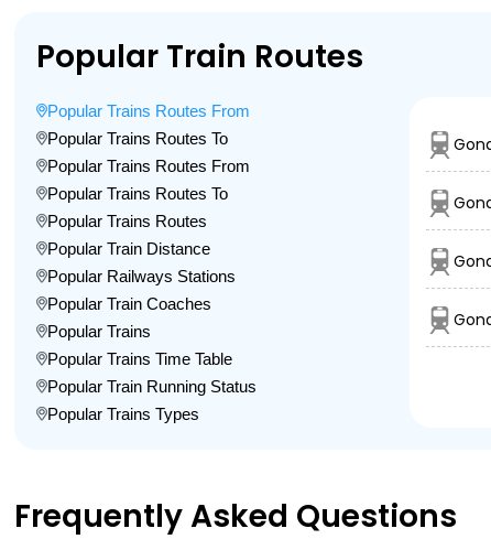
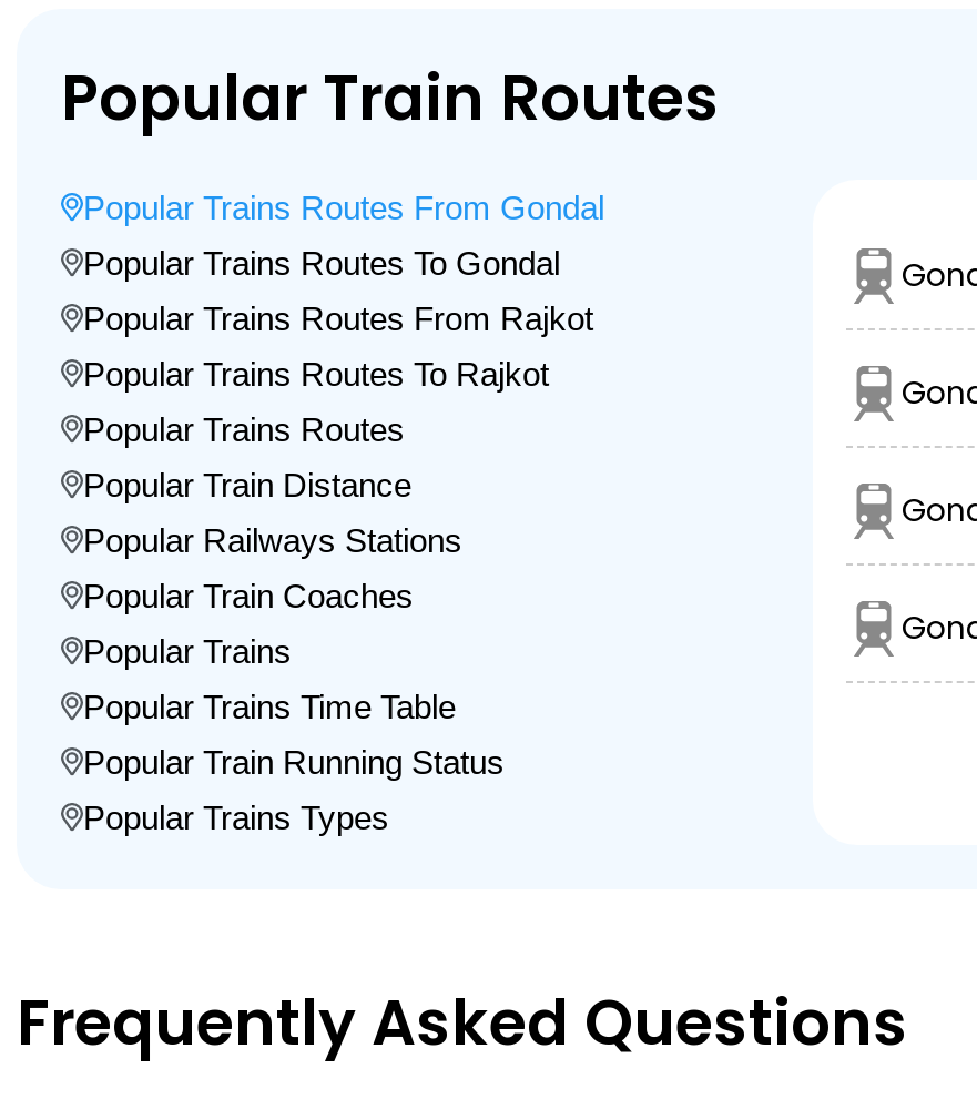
[47,101,250,120] Popular Trains Routes From -> [83,189,604,226] Popular Trains Routes From Gondal
[47,129,228,148] Popular Trains Routes To -> [83,244,560,282] Popular Trains Routes To Gondal
[47,157,250,175] Popular Trains Routes From -> [83,299,593,337] Popular Trains Routes From Rajkot
[47,184,228,203] Popular Trains Routes To -> [83,355,549,393] Popular Trains Routes To Rajkot

